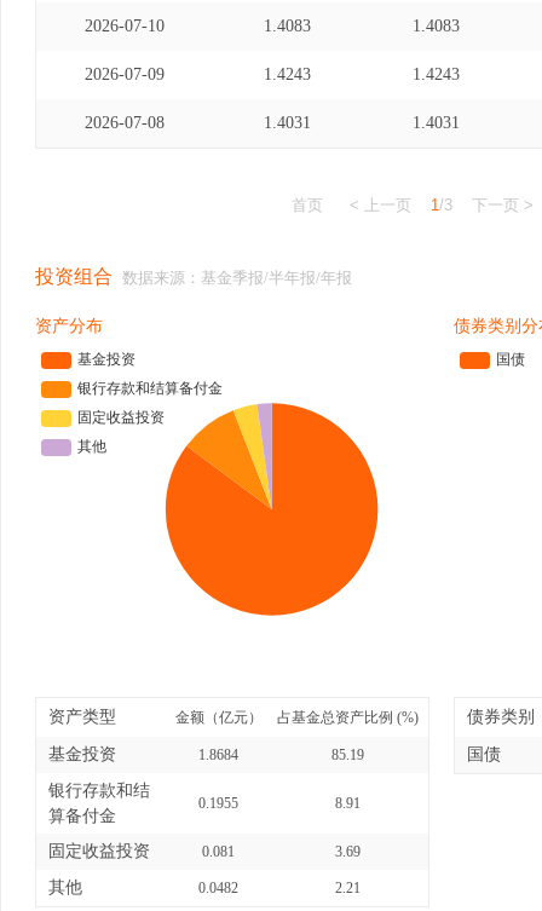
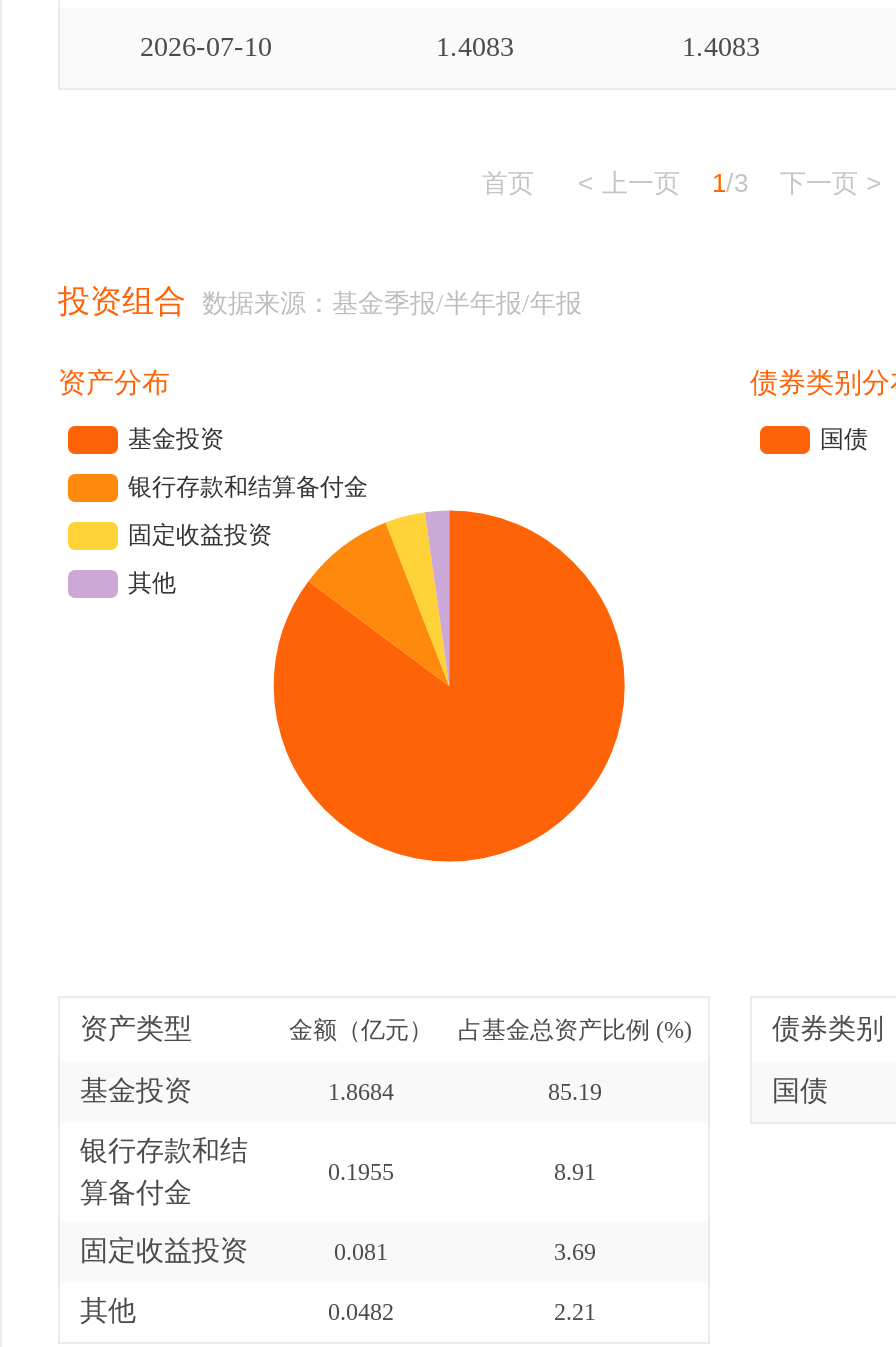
[85,65,460,132] 2026-07-09 | 1.4243 | 1.4243 | 2026-07-08 | 1.4031 | 1.4031 -> none

